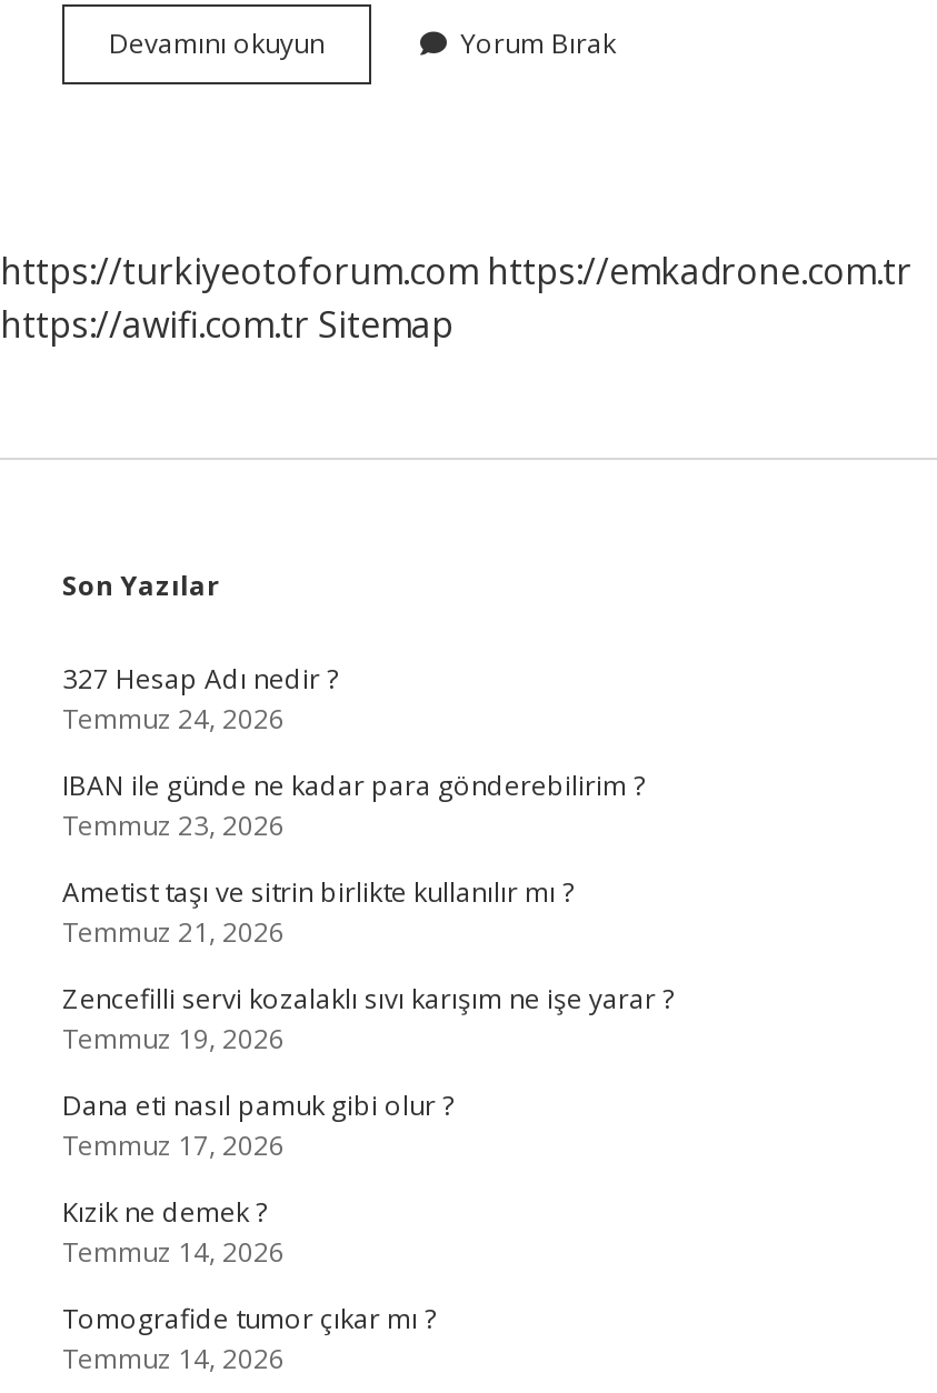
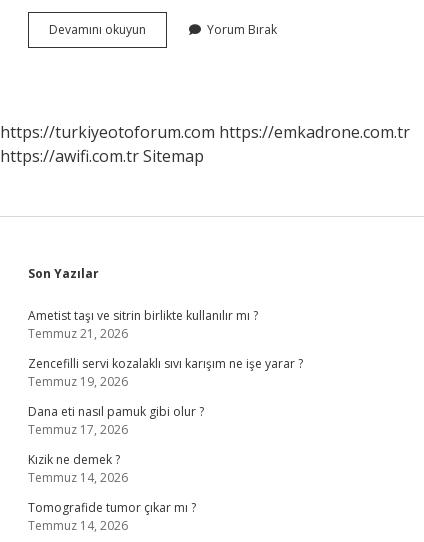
[62,660,645,844] 327 Hesap Adı nedir ? | Temmuz 24, 2026 | IBAN ile günde ne kadar para gönderebilirim ? | Temmuz 23, 2026 -> none

